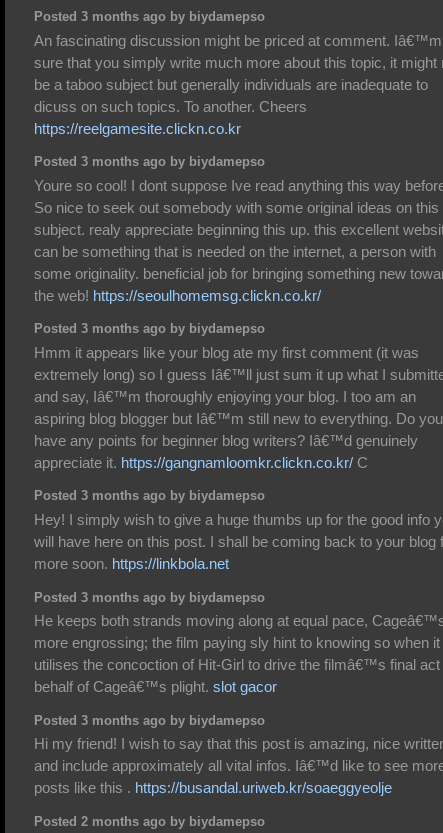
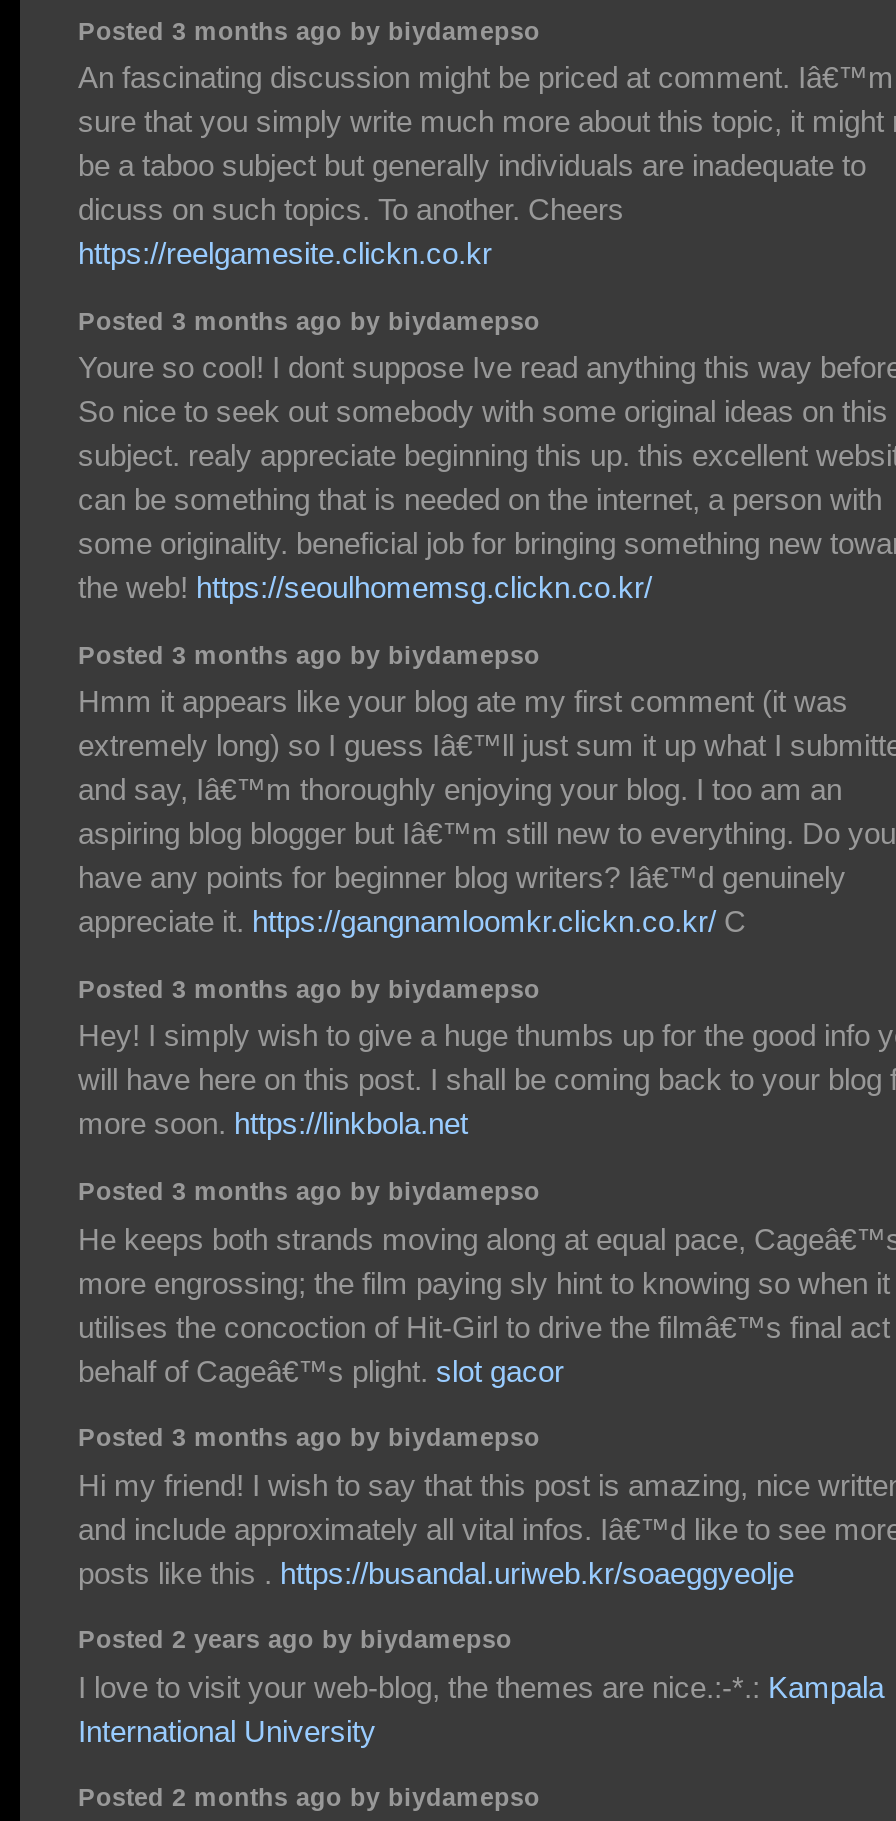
none -> [78,1626,884,1747] Posted 2 years ago by biydamepso | I love to visit your web-blog, the themes are nice.:-*.: Kampala | International University

